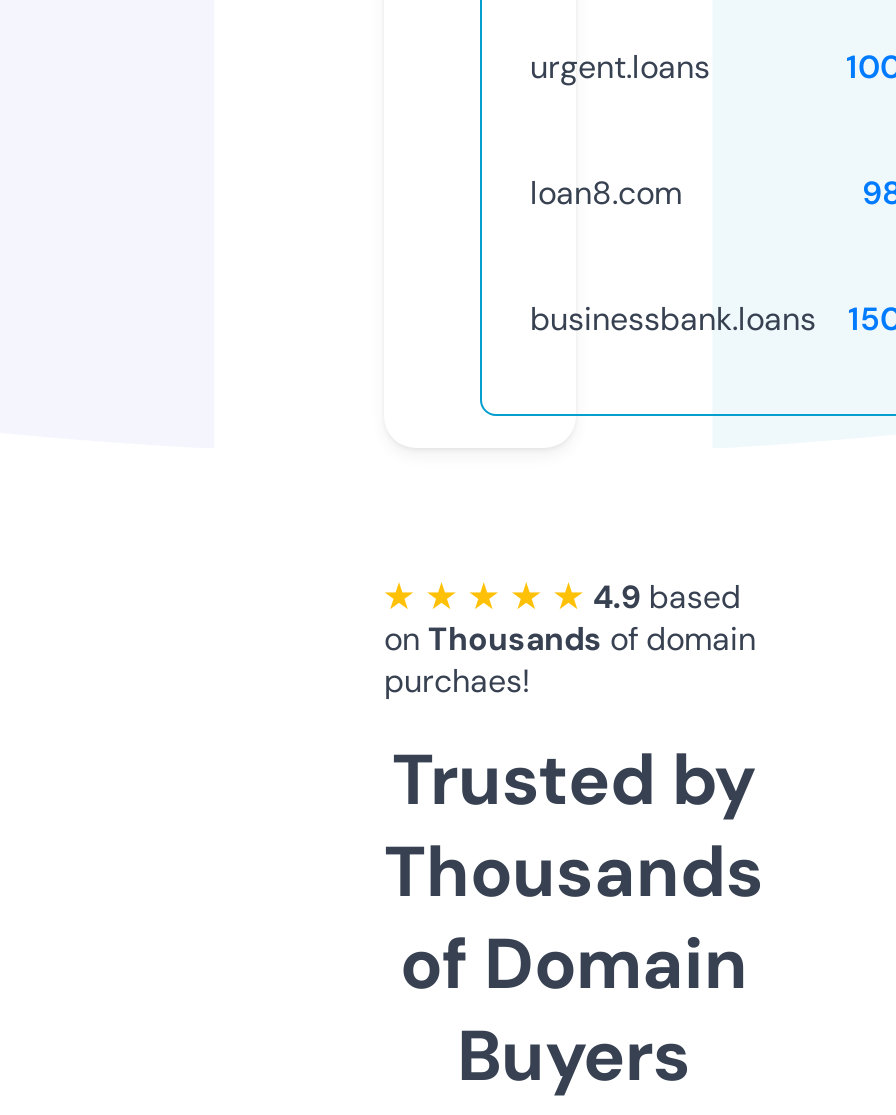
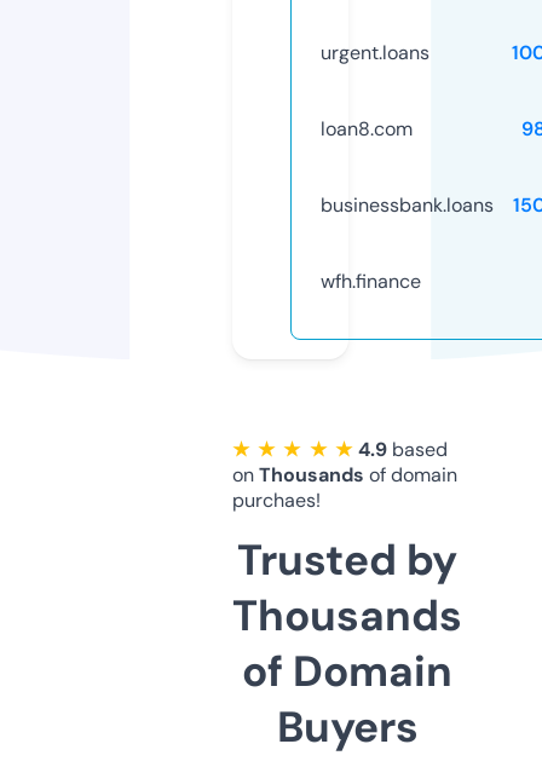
none -> [321,268,421,294] wfh.finance

